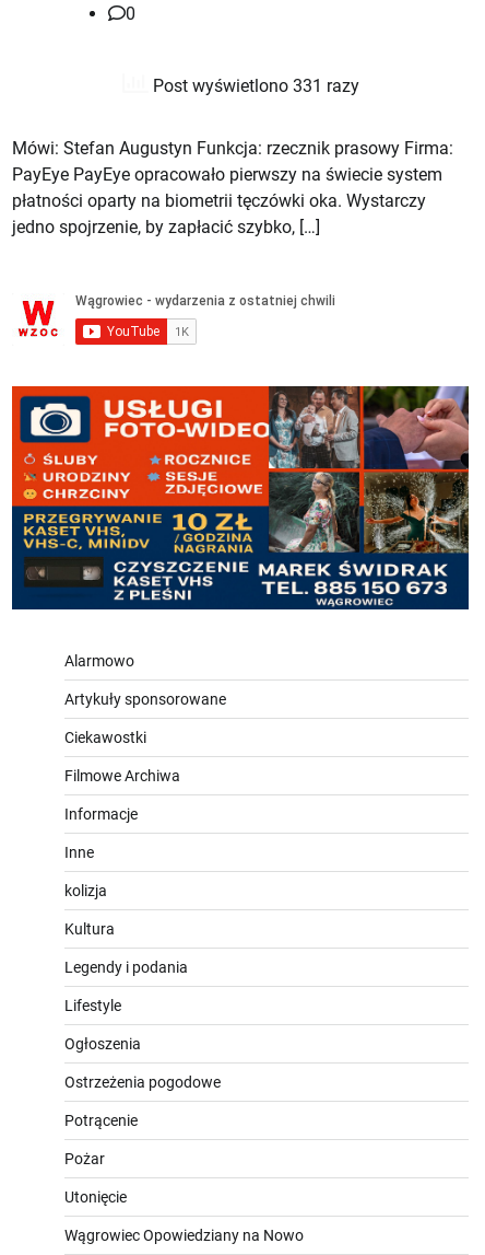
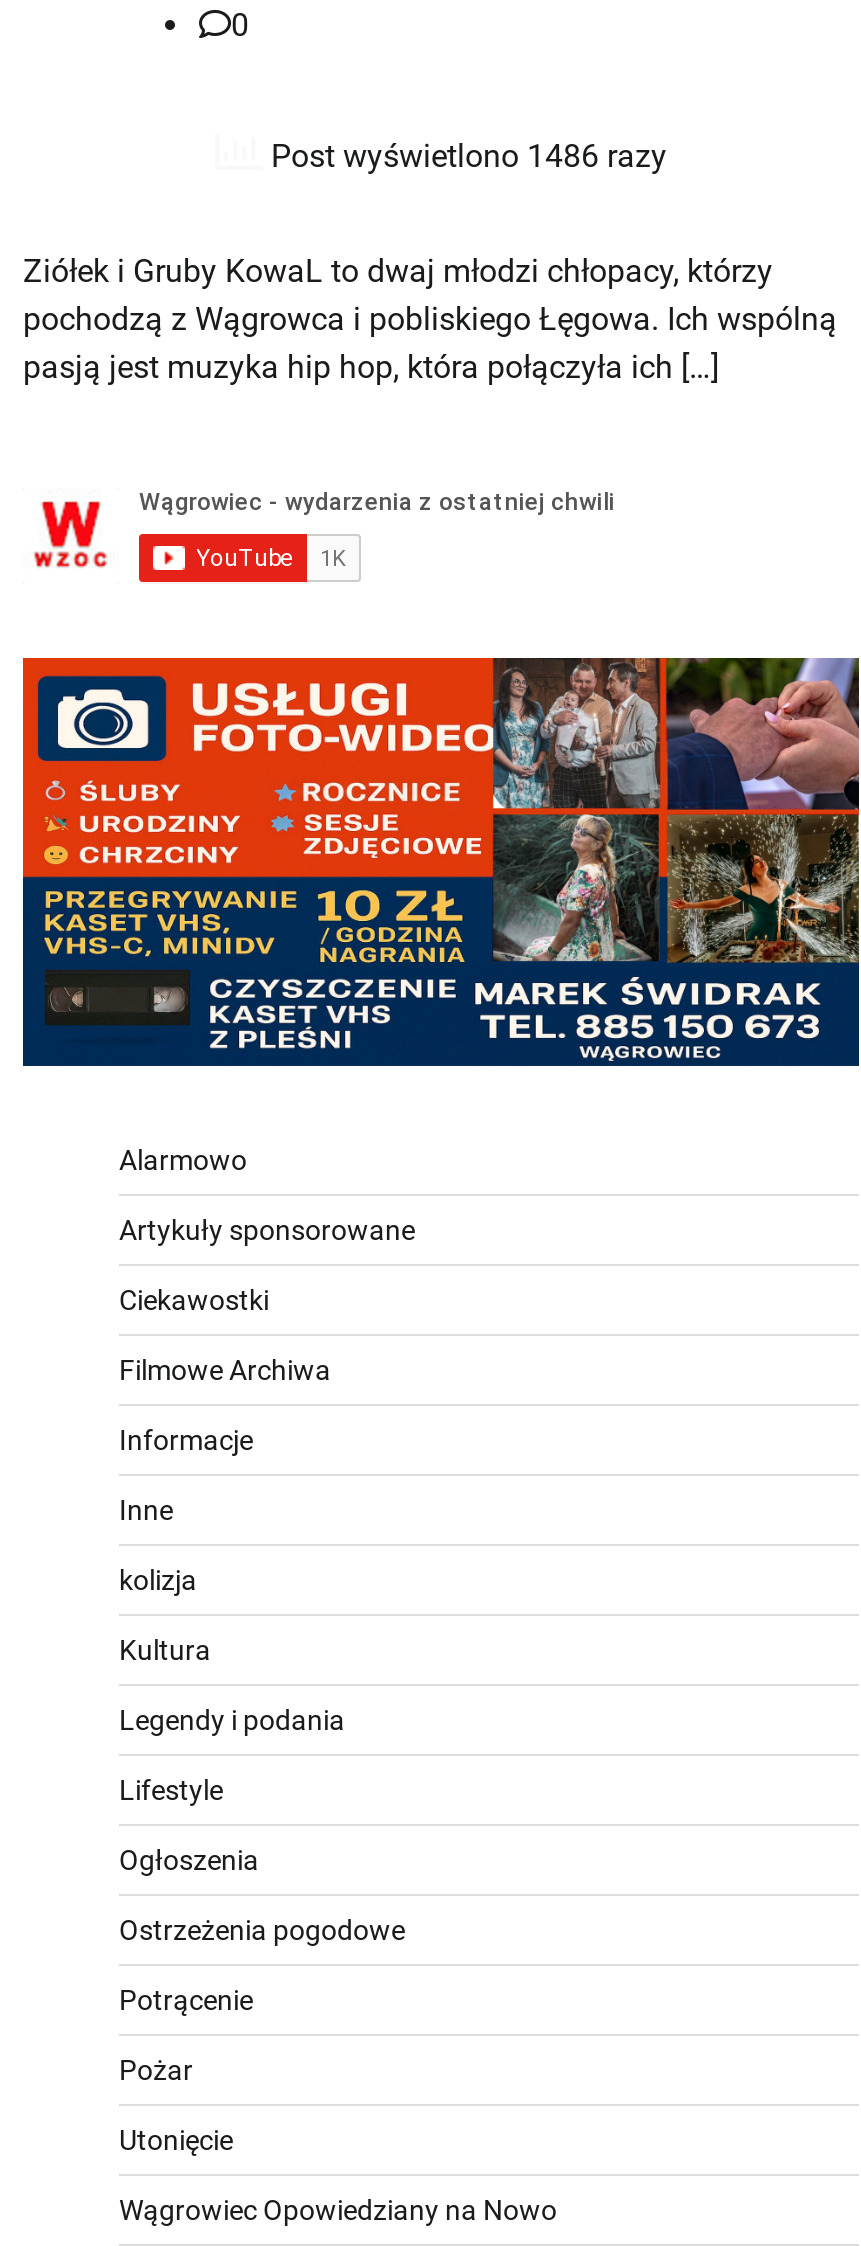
[148,76,359,97] Post wyświetlono 331 razy -> [263,138,667,176] Post wyświetlono 1486 razy
[12,138,453,238] Mówi: Stefan Augustyn Funkcja: rzecznik prasowy Firma: | PayEye PayEye opracowało pierwszy na świecie system | płatności oparty na biometrii tęczówki oka. Wystarczy | jedno spojrzenie, by zapłacić szybko, […] -> [23,253,837,387] Ziółek i Gruby KowaL to dwaj młodzi chłopacy, którzy | pochodzą z Wągrowca i pobliskiego Łęgowa. Ich wspólną | pasją jest muzyka hip hop, która połączyła ich […]

